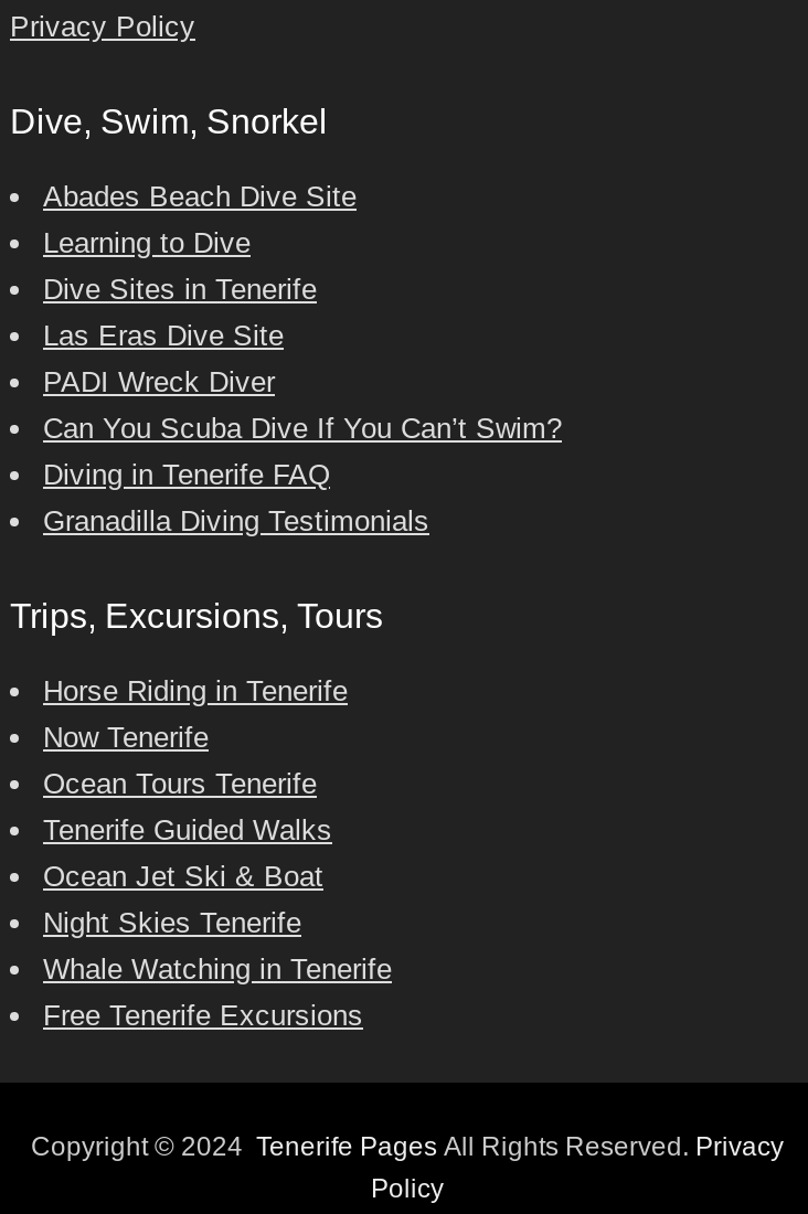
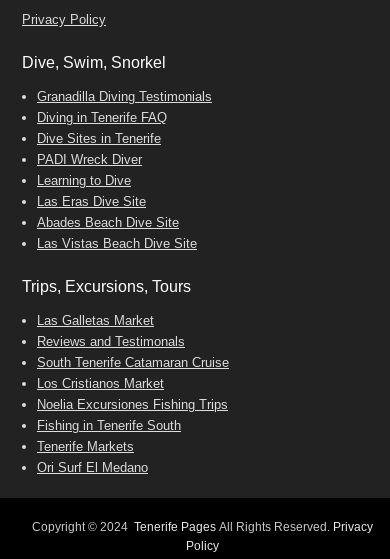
moved [43,180,357,491] -> [37,110,179,230]: Diving in Tenerife FAQ | Dive Sites in Tenerife | PADI Wreck Diver | Learning to Dive | Las Eras Dive Site | Abades Beach Dive Site
[43,412,562,445] Can You Scuba Dive If You Can’t Swim? -> none
moved [43,504,429,537] -> [37,89,212,104]: Granadilla Diving Testimonials
none -> [37,236,197,251] Las Vistas Beach Dive Site
[43,674,392,1032] Horse Riding in Tenerife | Now Tenerife | Ocean Tours Tenerife | Tenerife Guided Walks | Ocean Jet Ski & Boat | Night Skies Tenerife | Whale Watching in Tenerife | Free Tenerife Excursions -> [37,313,229,475] Las Galletas Market | Reviews and Testimonals | South Tenerife Catamaran Cruise | Los Cristianos Market | Noelia Excursiones Fishing Trips | Fishing in Tenerife South | Tenerife Markets | Ori Surf El Medano

